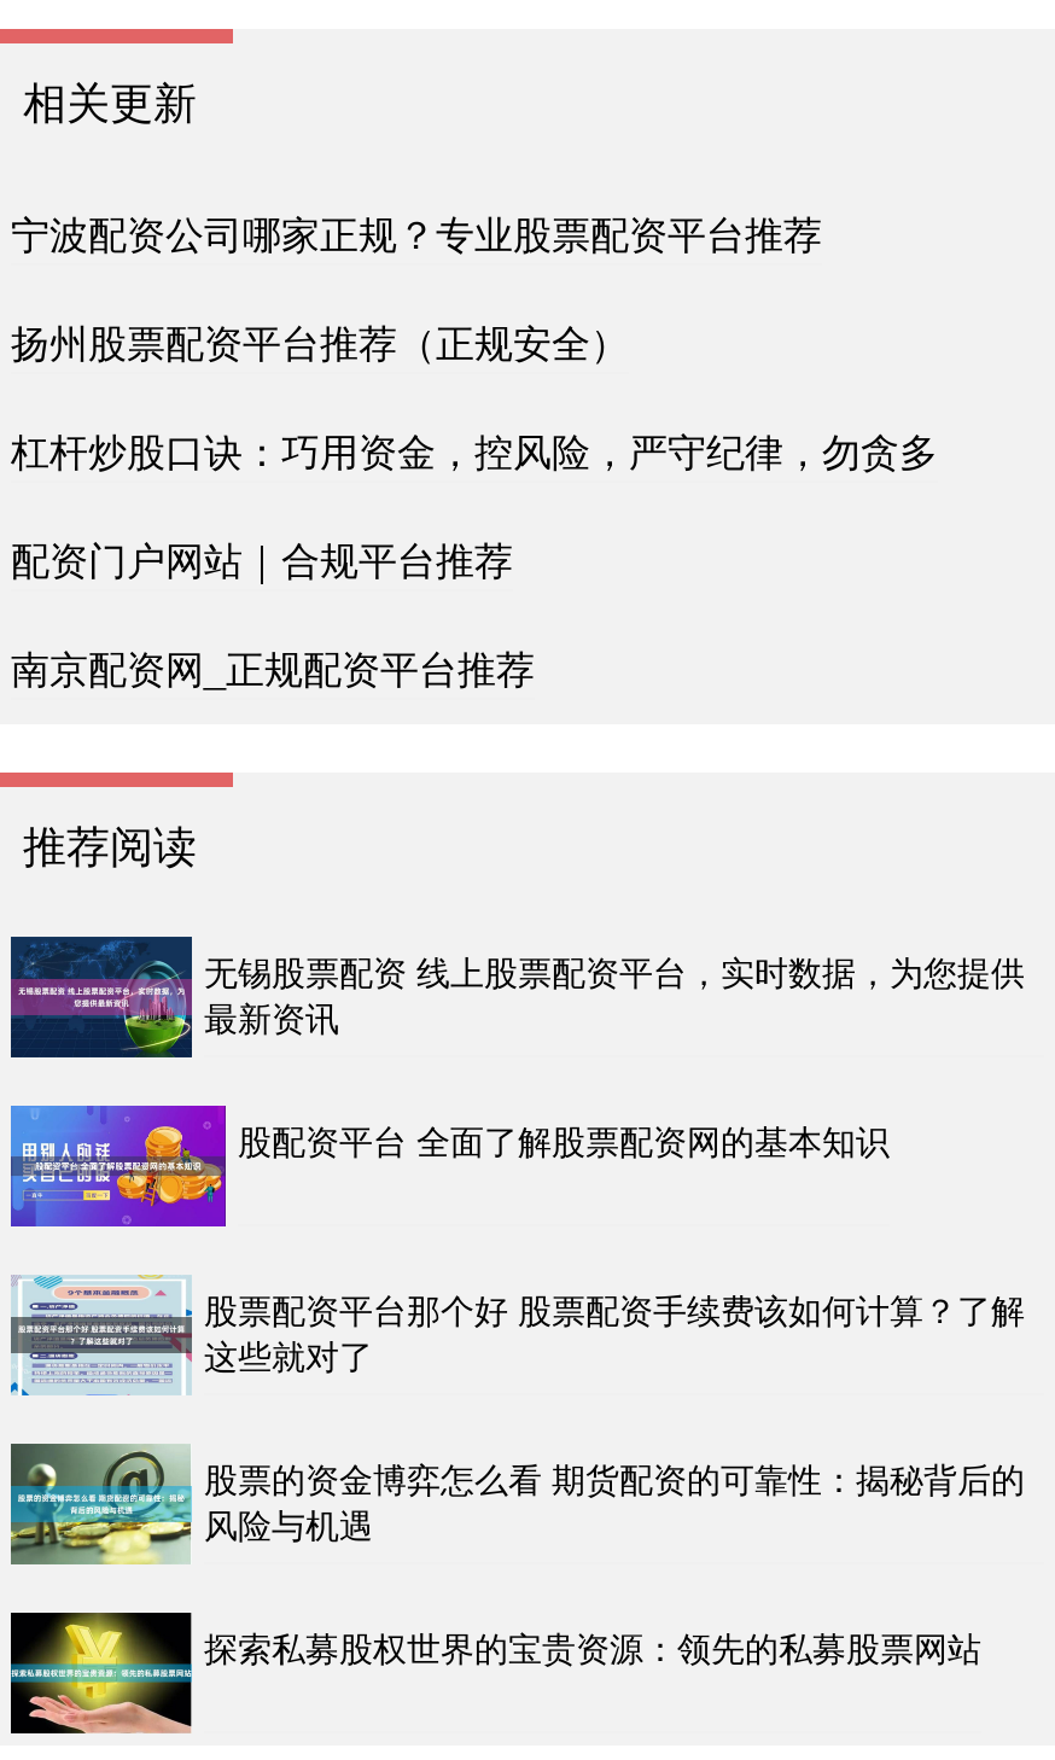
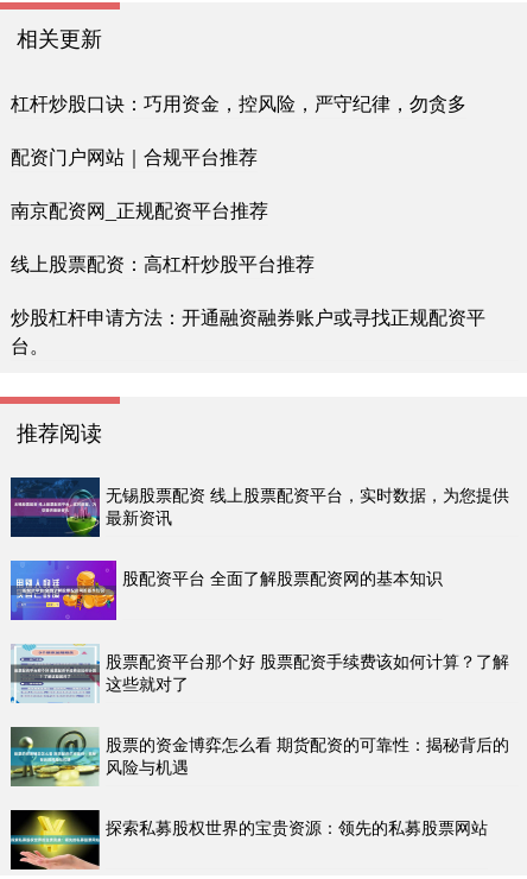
[11,206,822,370] 宁波配资公司哪家正规？专业股票配资平台推荐 | 扬州股票配资平台推荐（正规安全） -> none
moved [11,423,938,696] -> [11,89,466,224]: 杠杆炒股口诀：巧用资金，控风险，严守纪律，勿贪多 | 配资门户网站｜合规平台推荐 | 南京配资网_正规配资平台推荐
none -> [11,250,485,359] 线上股票配资：高杠杆炒股平台推荐 | 炒股杠杆申请方法：开通融资融券账户或寻找正规配资平 | 台。

